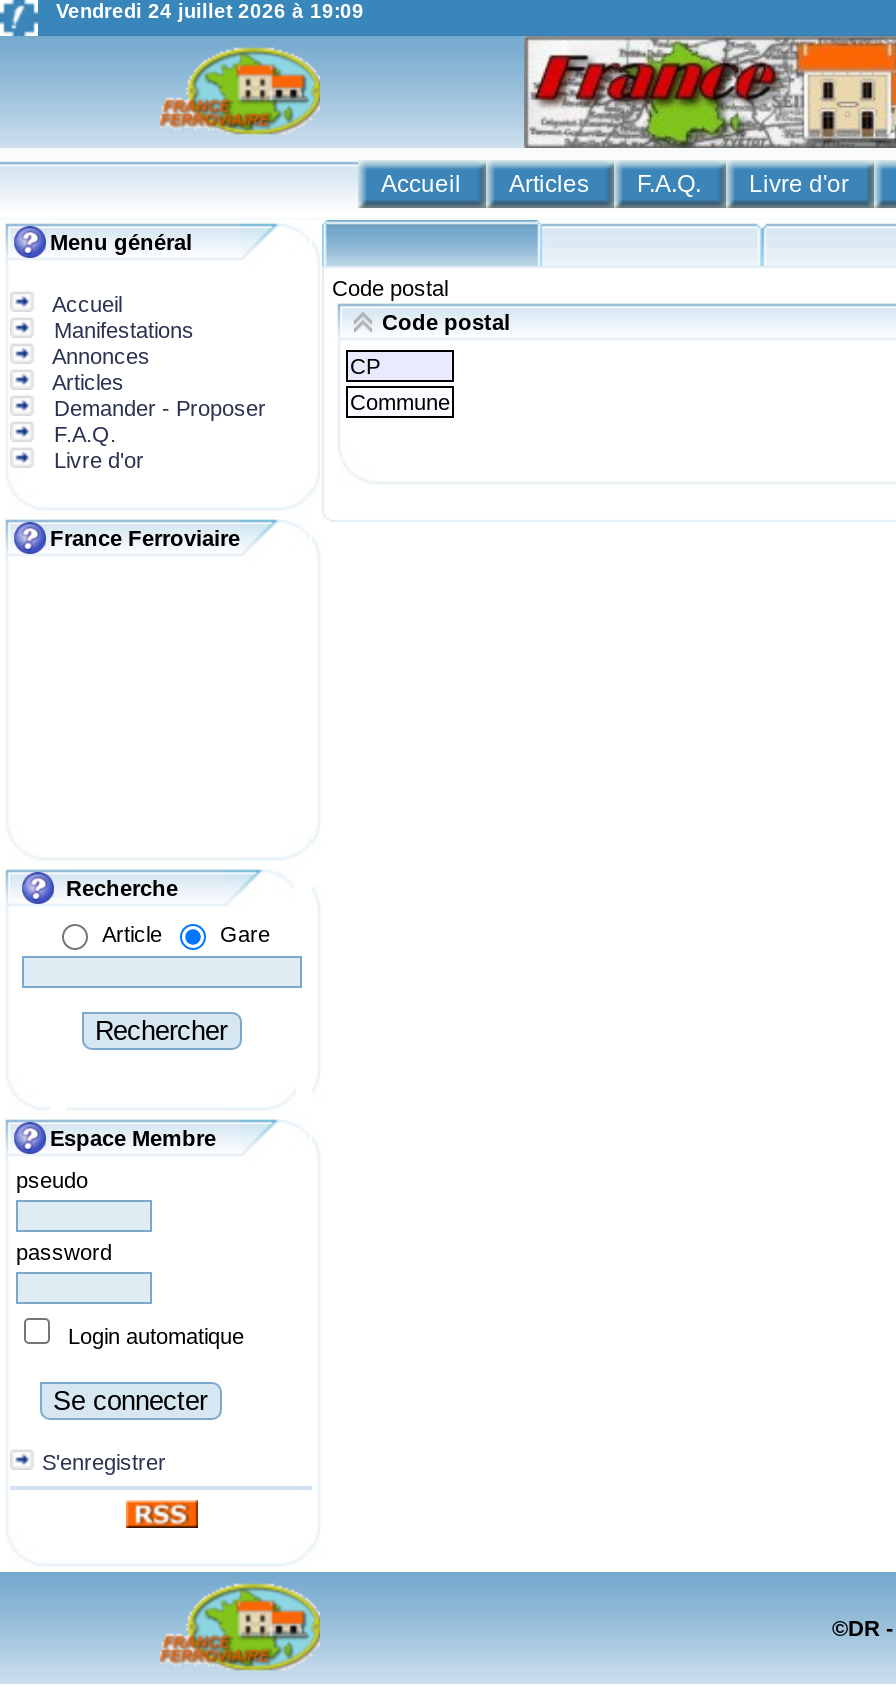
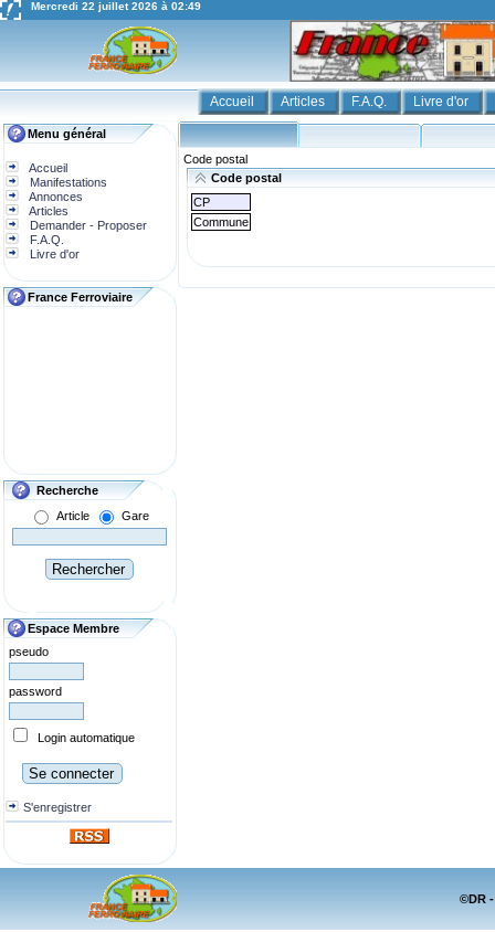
[44,0,364,22] Vendredi 24 juillet 2026 à 19:09 -> [24,0,201,12] Mercredi 22 juillet 2026 à 02:49

